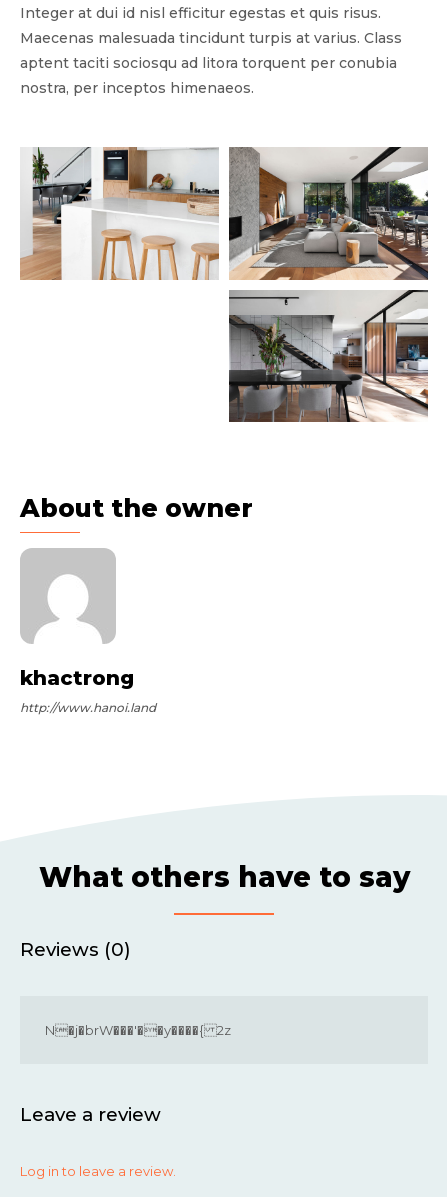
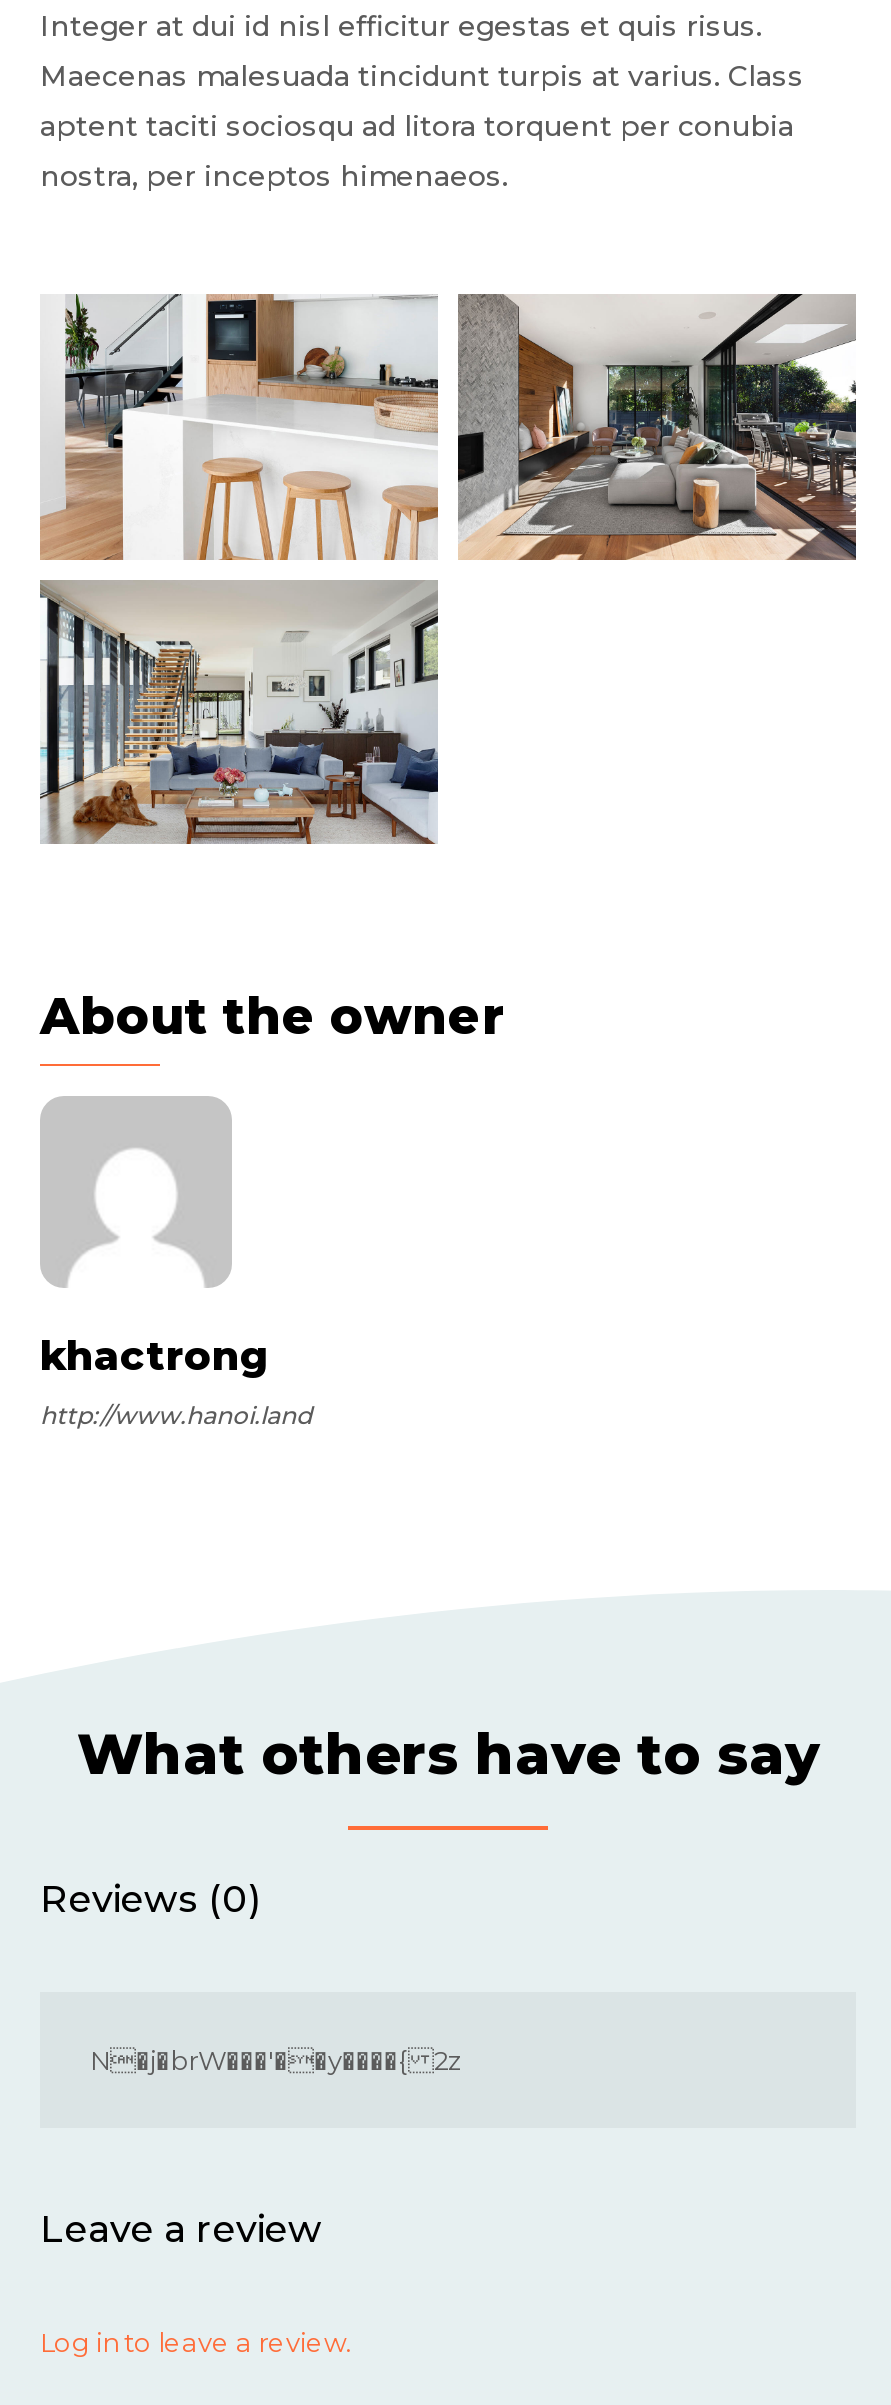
none -> [38,578,440,846] [image]
[228,289,429,423] [image] -> none

